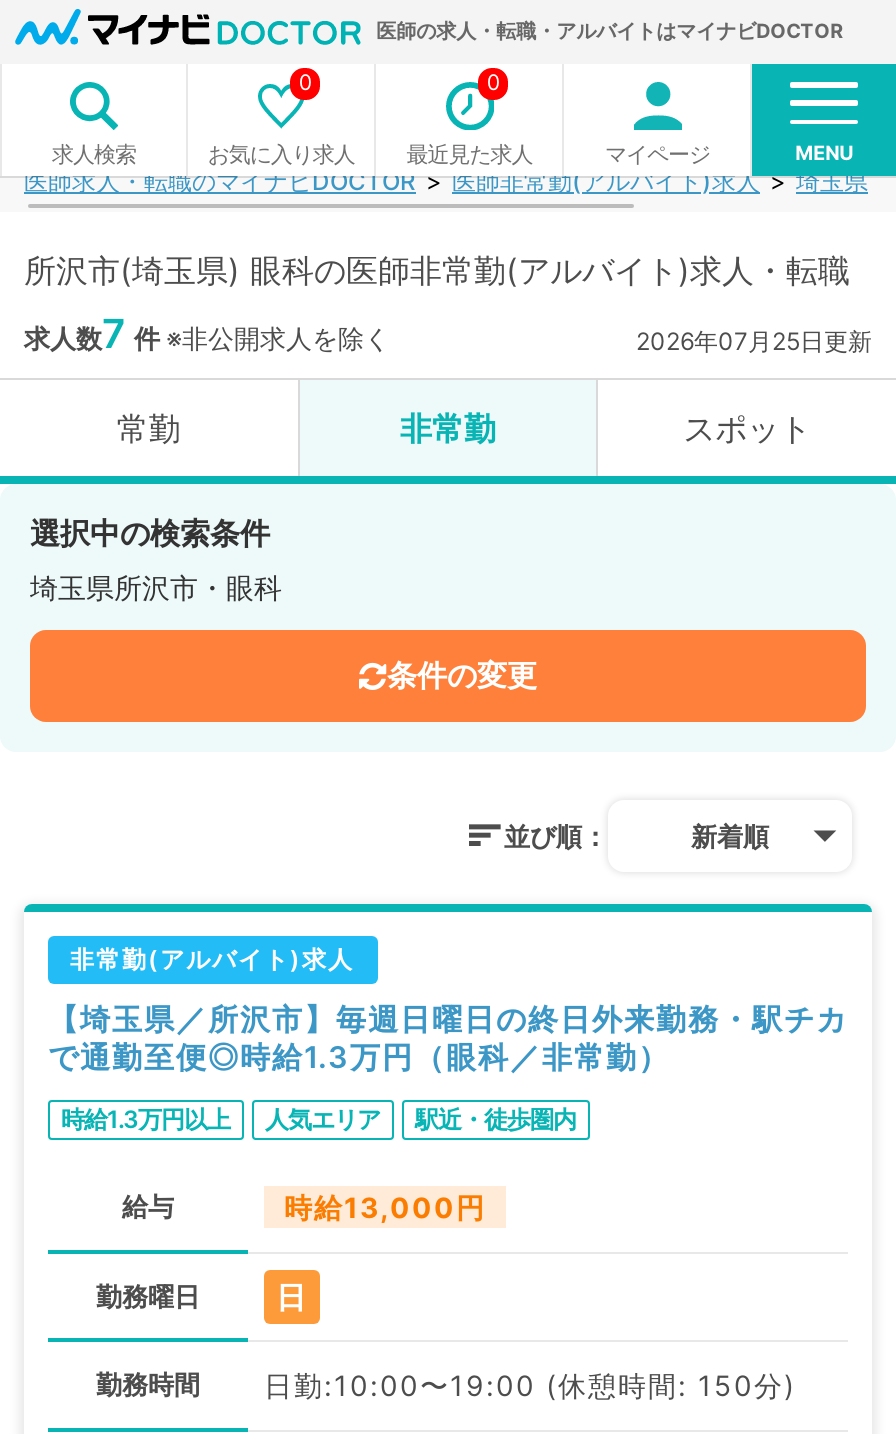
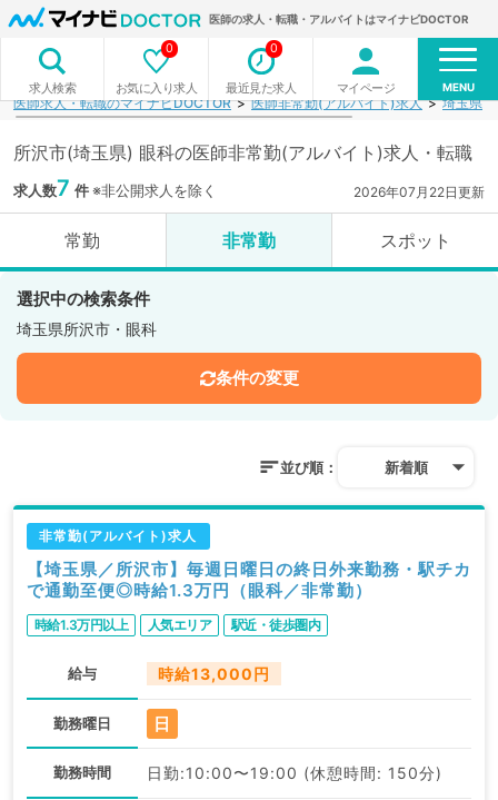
[636,326,872,356] 2026年07月25日更新 -> [353,184,485,200] 2026年07月22日更新

